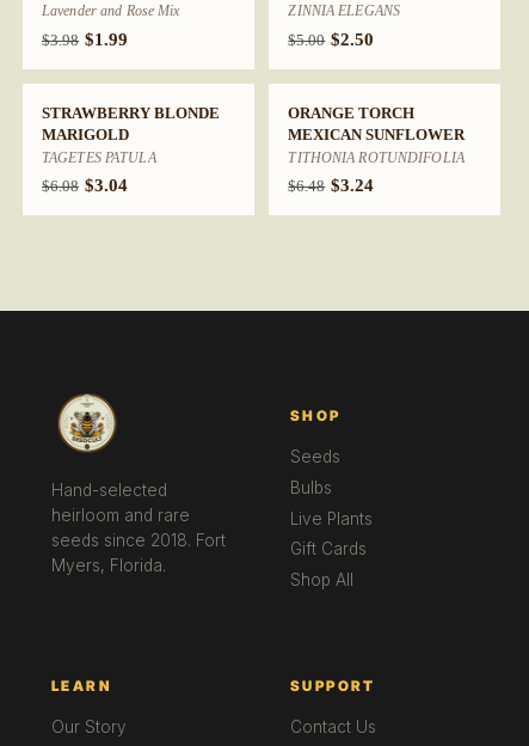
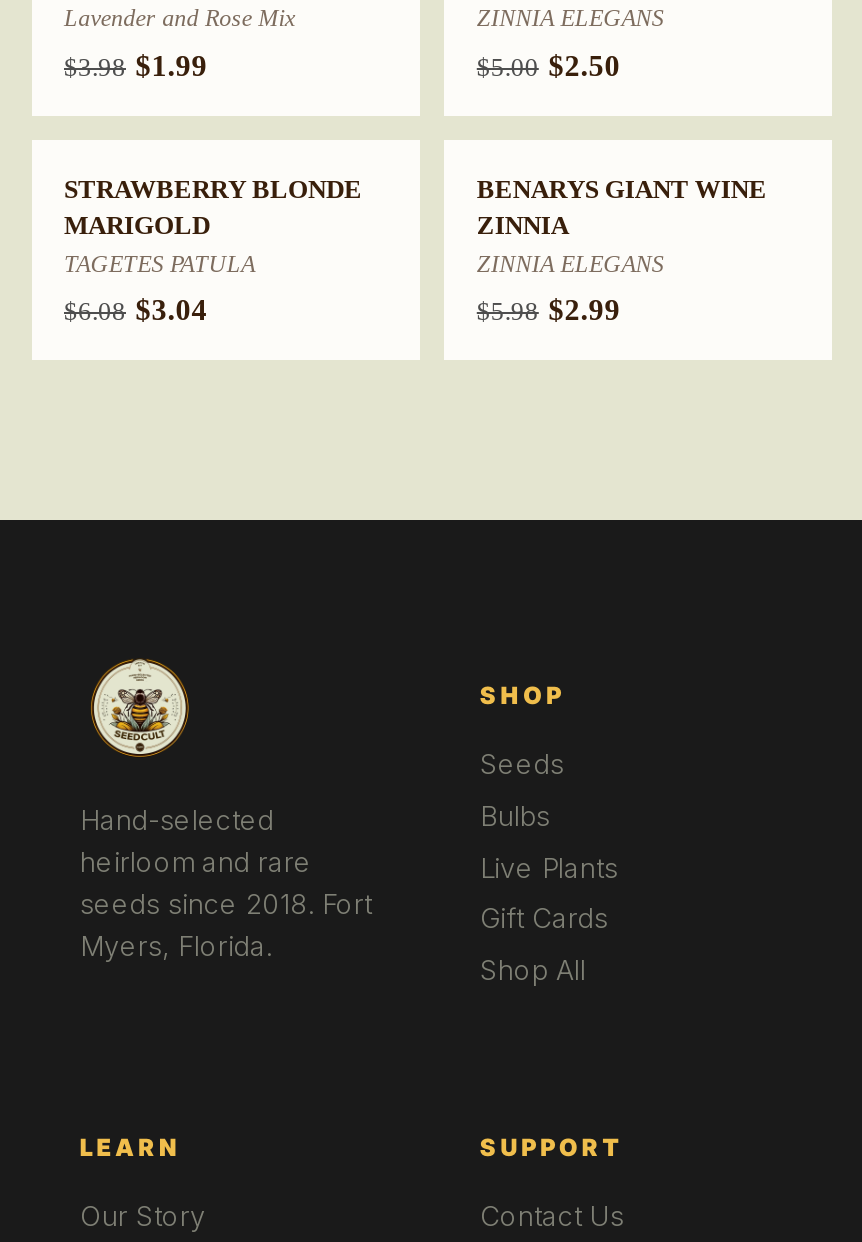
[288,105,465,195] ORANGE TORCH | MEXICAN SUNFLOWER | TITHONIA ROTUNDIFOLIA | $6.48 $3.24 -> [477,175,767,326] BENARYS GIANT WINE | ZINNIA | ZINNIA ELEGANS | $5.98 $2.99

